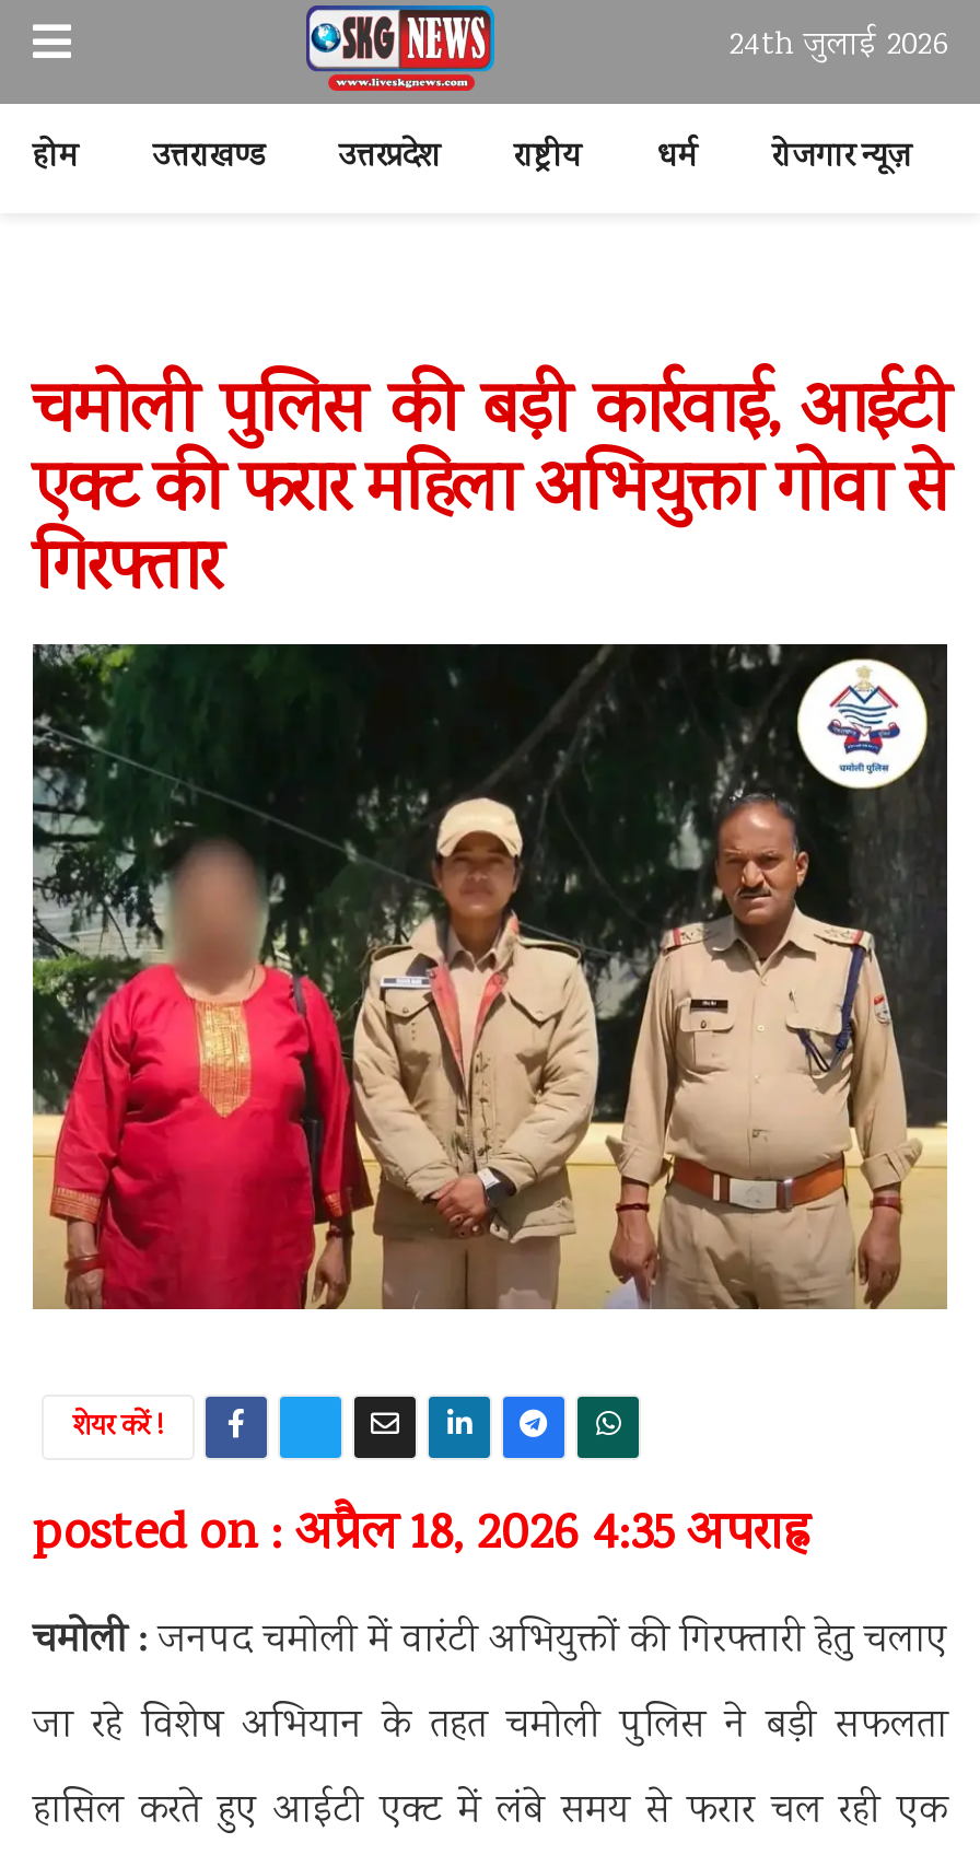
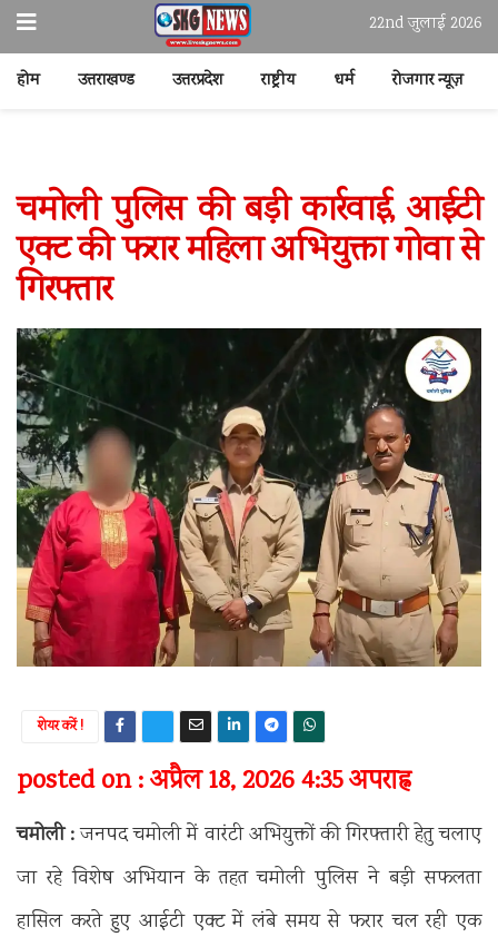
[728,23,947,71] 24th जुलाई 2026 -> [369,12,481,37] 22nd जुलाई 2026

